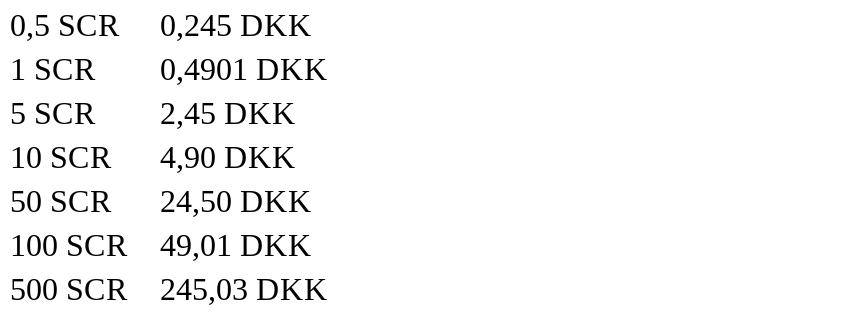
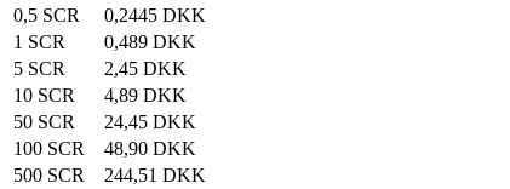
[10,8,312,42] 0,5 SCR 0,245 DKK -> [13,5,206,26] 0,5 SCR 0,2445 DKK
[10,52,328,86] 1 SCR 0,4901 DKK -> [13,32,196,52] 1 SCR 0,489 DKK
[10,140,296,174] 10 SCR 4,90 DKK -> [13,85,187,106] 10 SCR 4,89 DKK
[10,184,312,218] 50 SCR 24,50 DKK -> [13,112,196,132] 50 SCR 24,45 DKK
[10,228,312,262] 100 SCR 49,01 DKK -> [13,138,196,159] 100 SCR 48,90 DKK
[10,272,328,306] 500 SCR 245,03 DKK -> [13,165,206,186] 500 SCR 244,51 DKK

